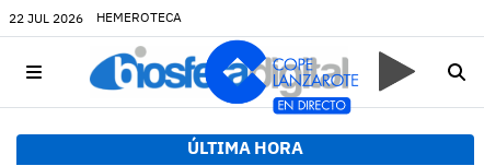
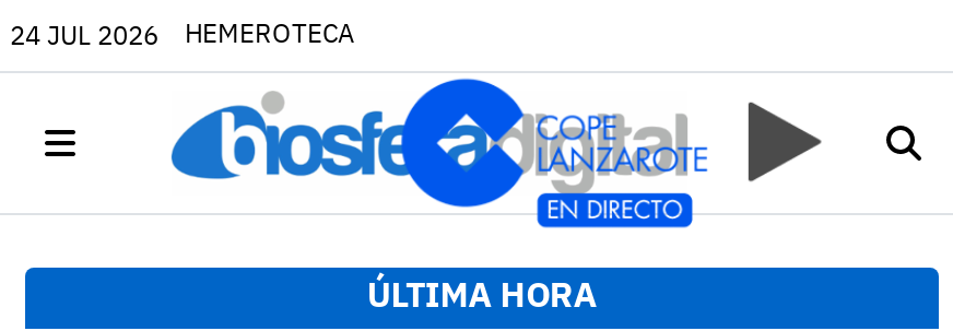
[9,9,182,26] 22 JUL 2026 HEMEROTECA -> [10,16,355,50] 24 JUL 2026 HEMEROTECA

